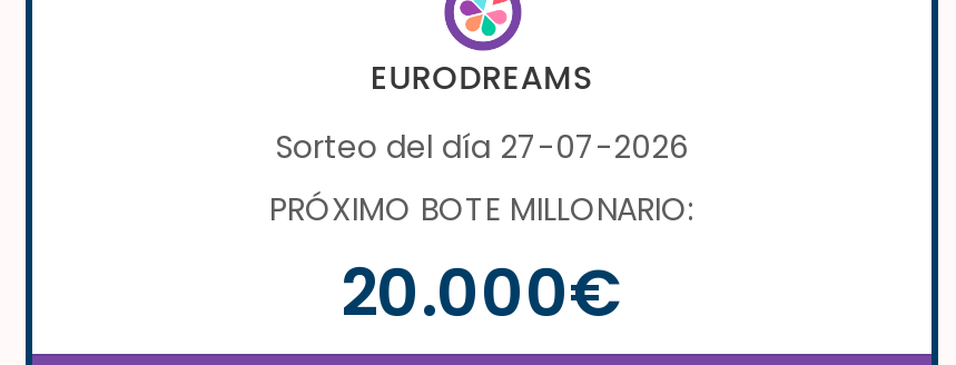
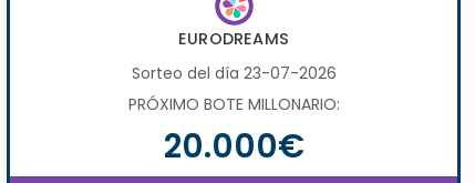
[275,125,689,170] Sorteo del día 27-07-2026 -> [131,62,336,85] Sorteo del día 23-07-2026

